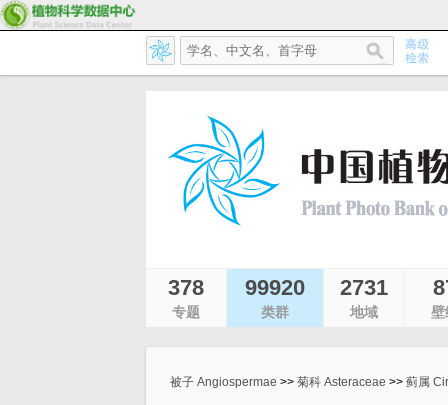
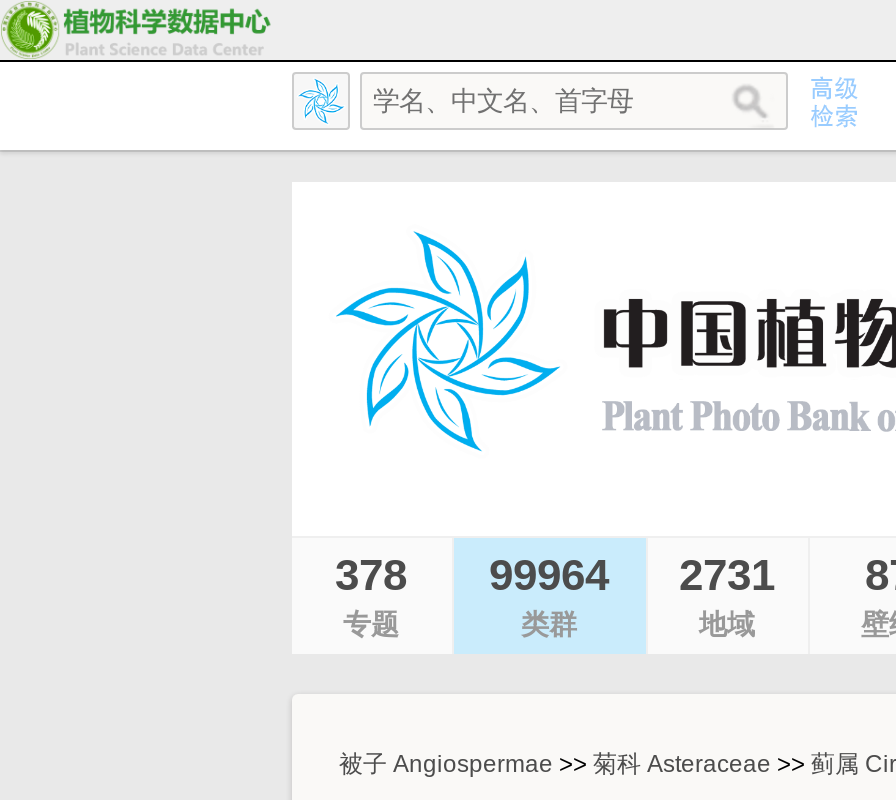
[244,275,304,300] 99920 -> [489,550,609,600] 99964

